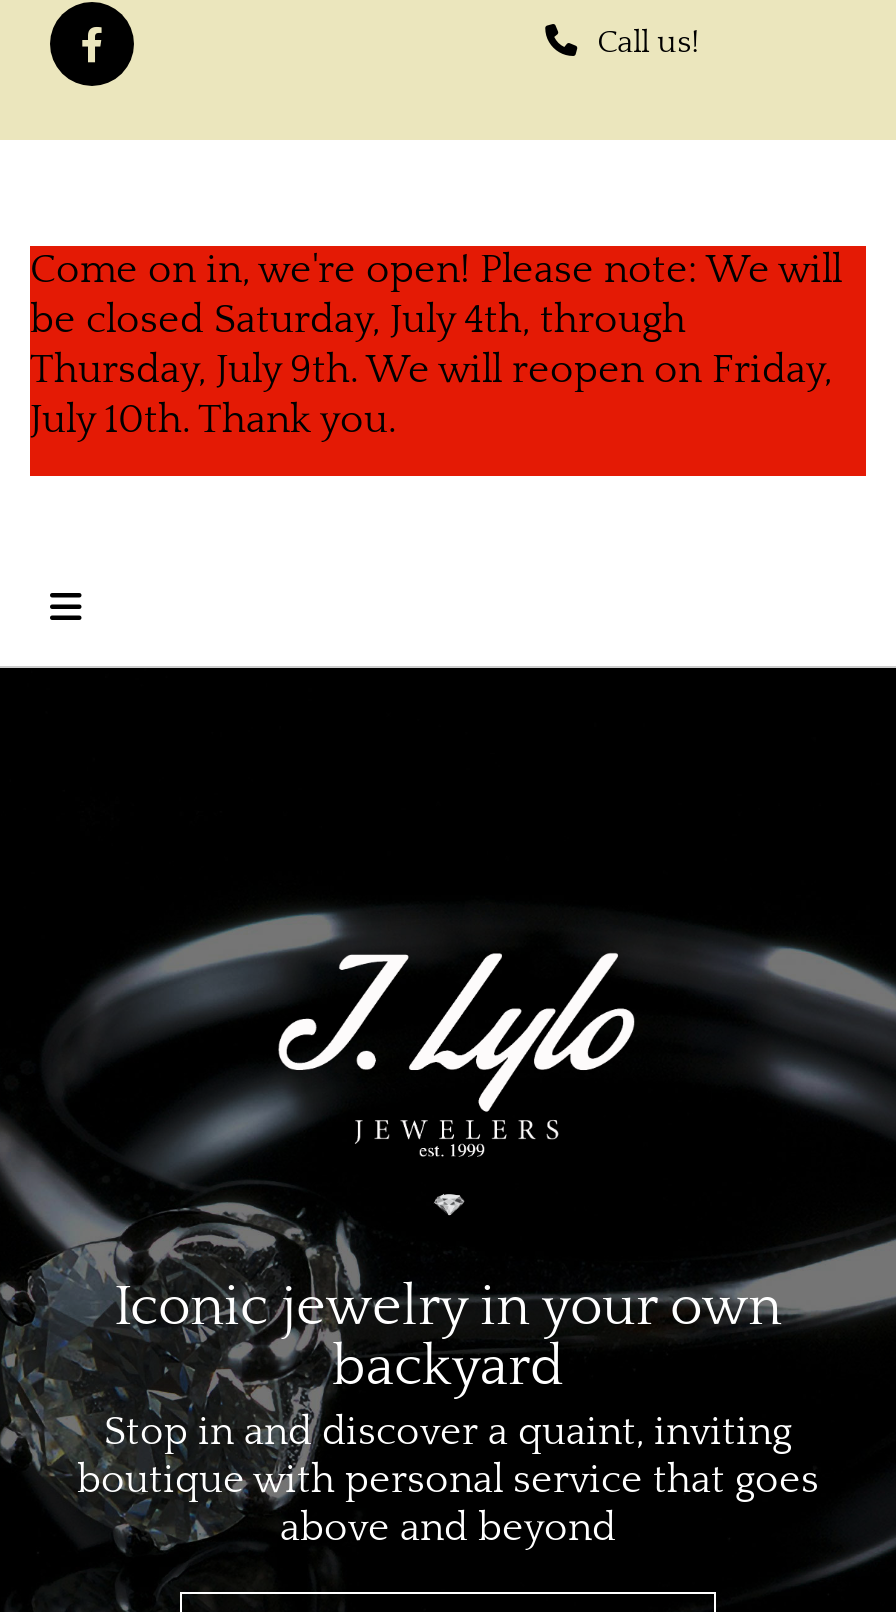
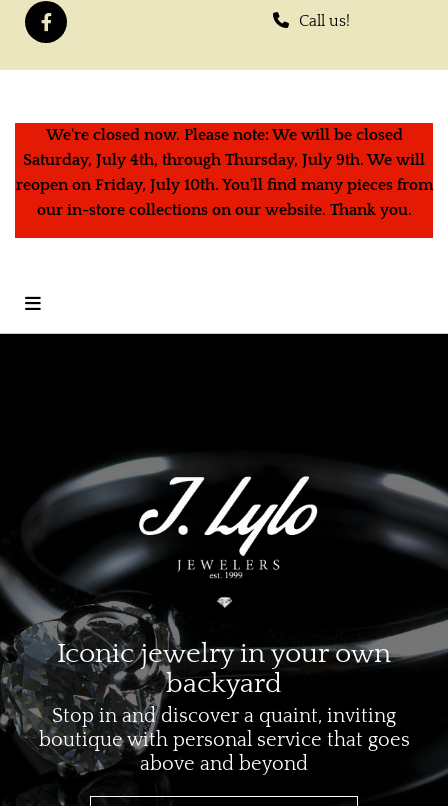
[30,248,842,442] Come on in, we're open! Please note: We will | be closed Saturday, July 4th, through | Thursday, July 9th. We will reopen on Friday, | July 10th. Thank you. -> [15,126,432,219] We're closed now. Please note: We will be closed | Saturday, July 4th, through Thursday, July 9th. We will | reopen on Friday, July 10th. You'll find many pieces from | our in-store collections on our website. Thank you.

